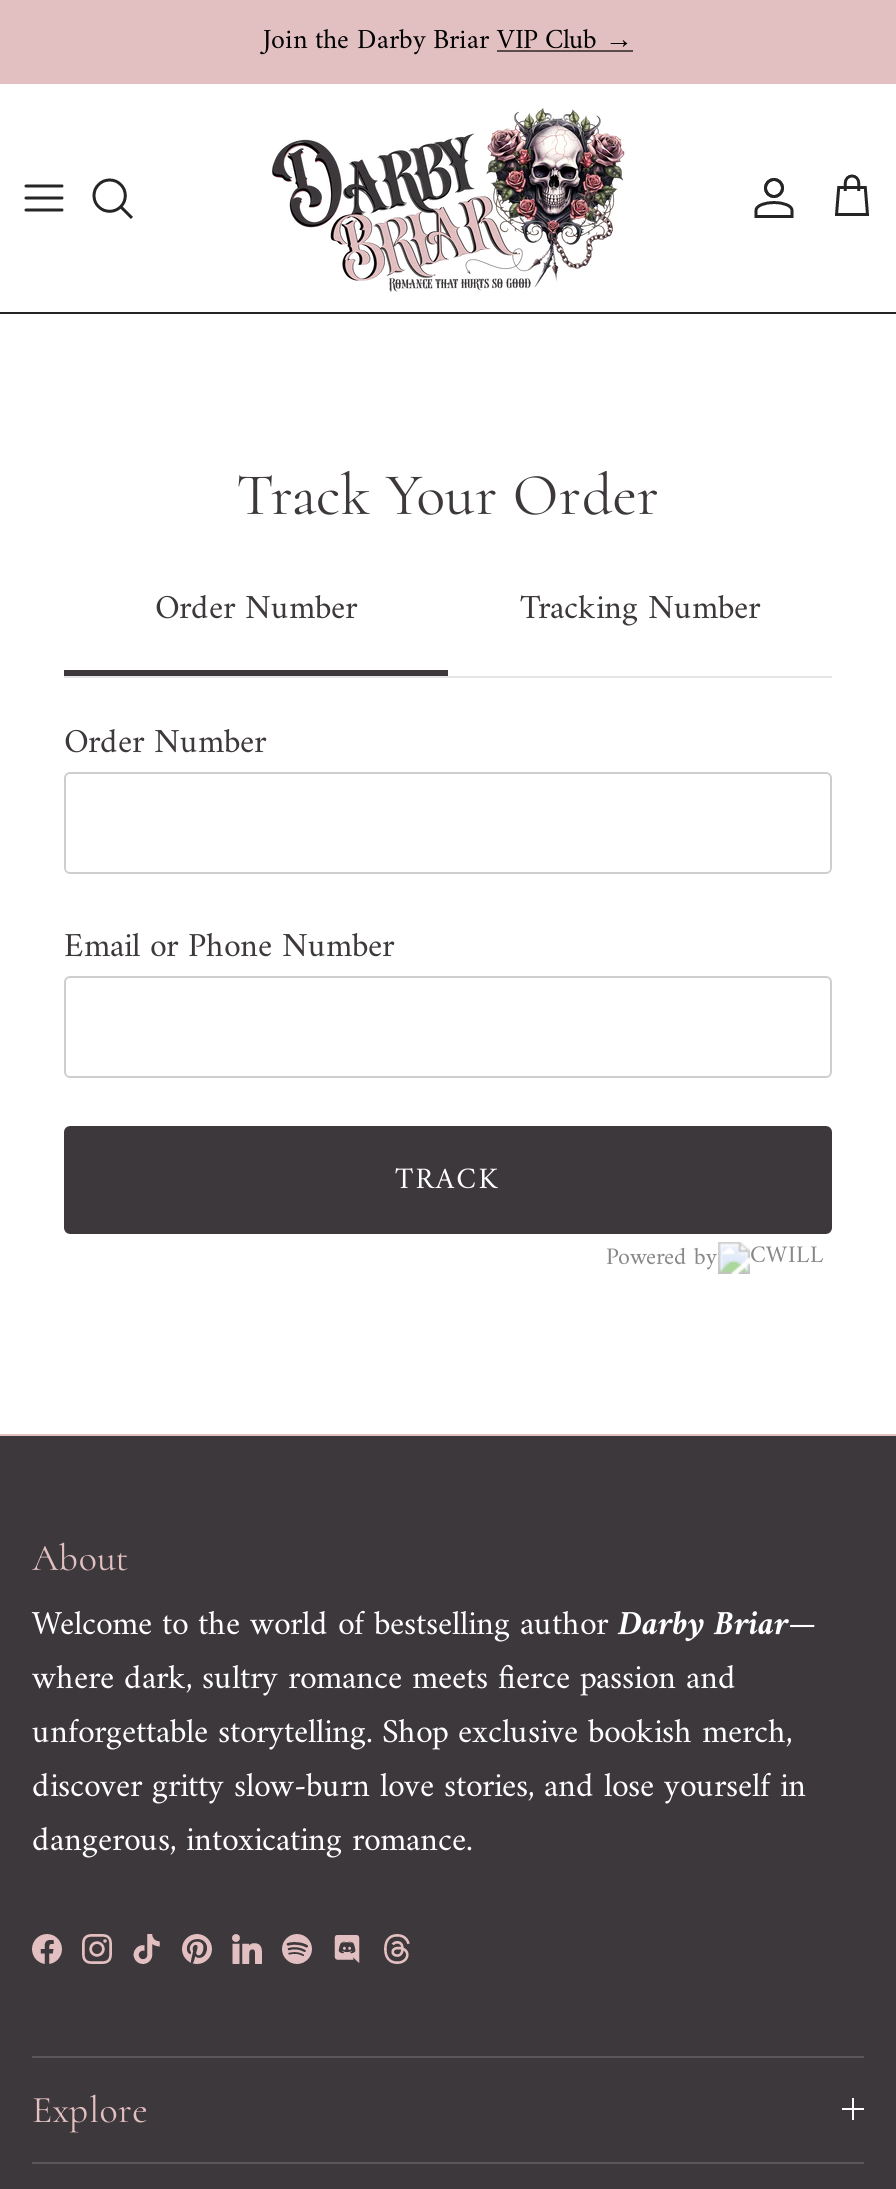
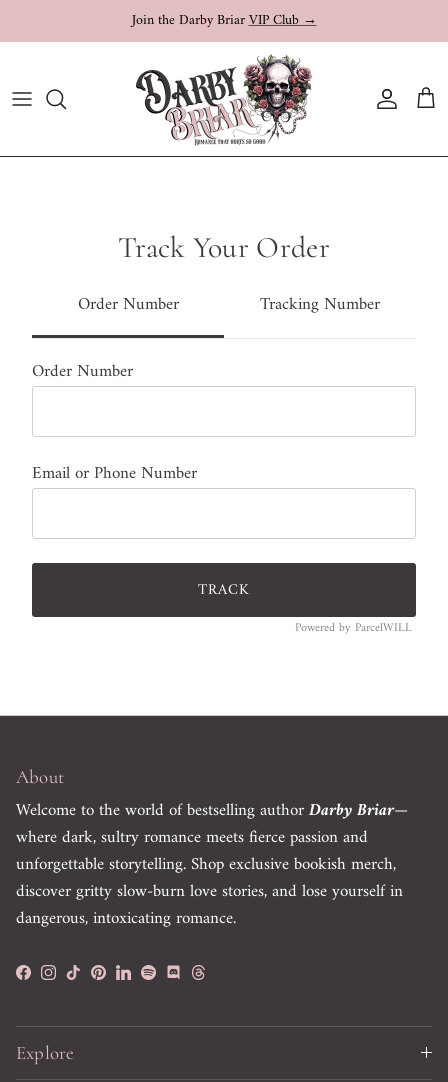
[606,1239,718,1281] Powered by -> [295,618,412,639] Powered by ParcelWILL

